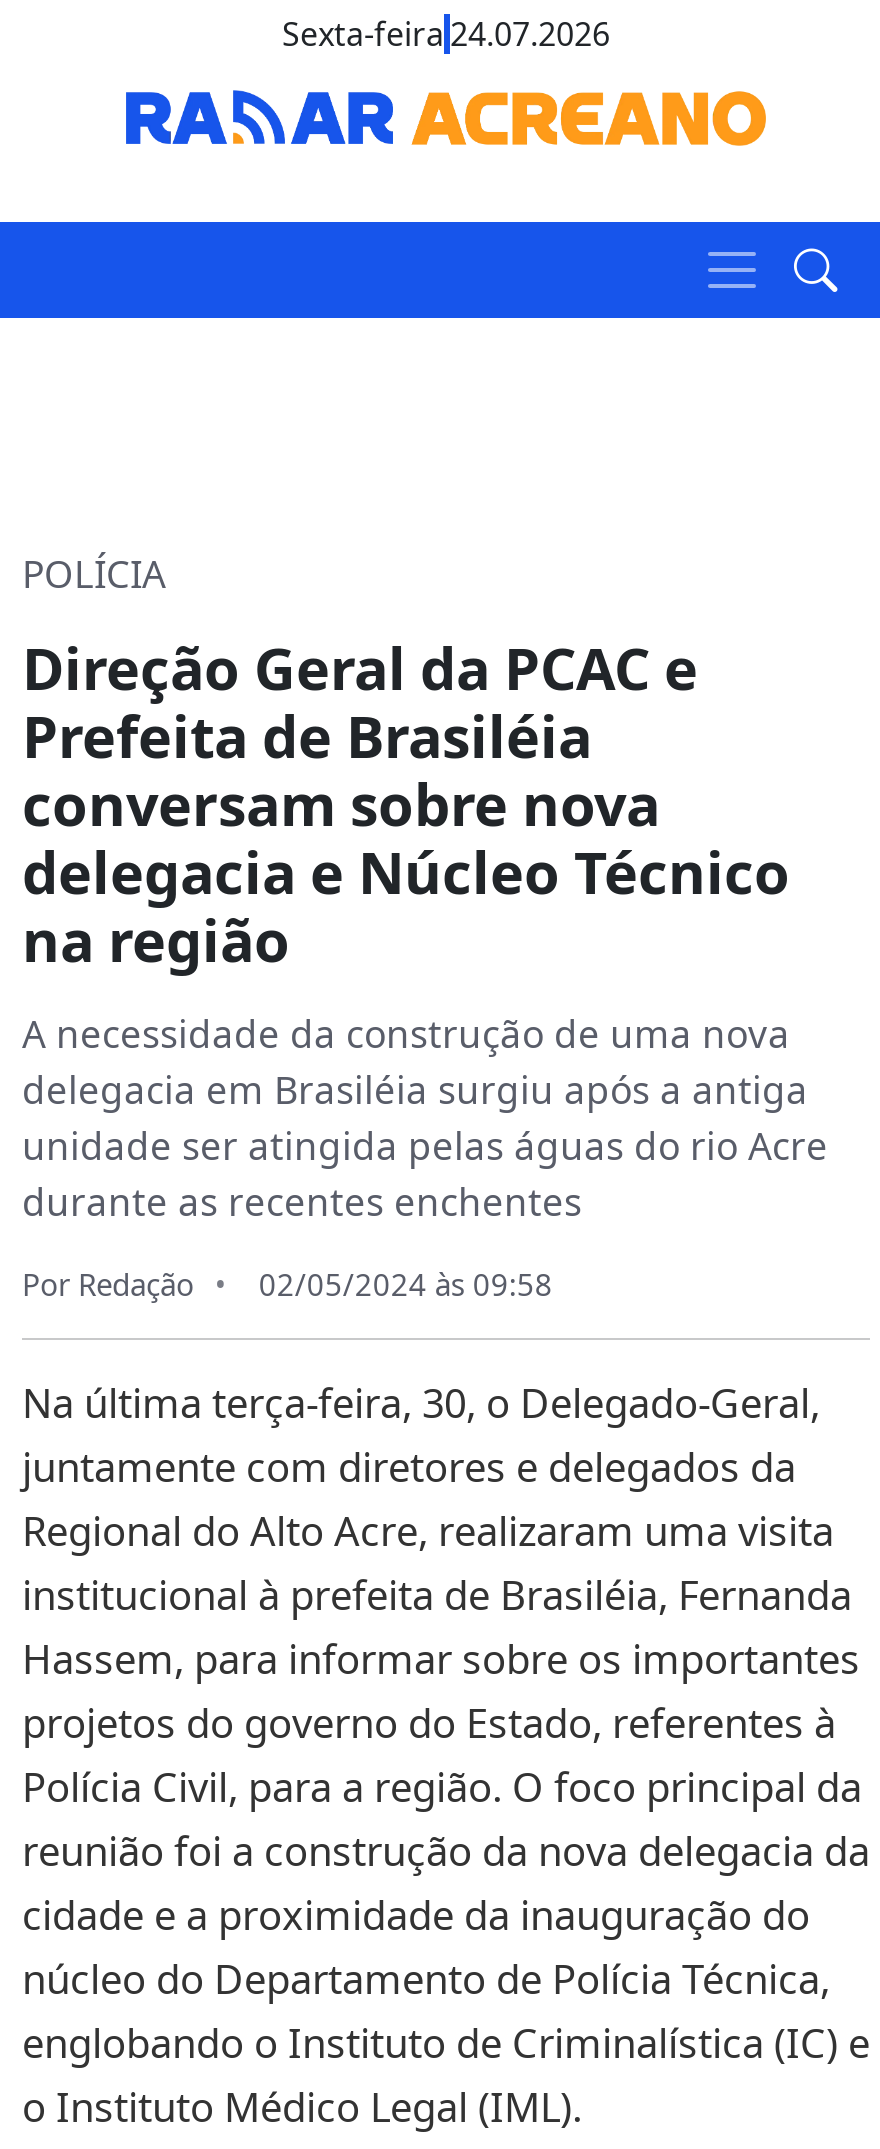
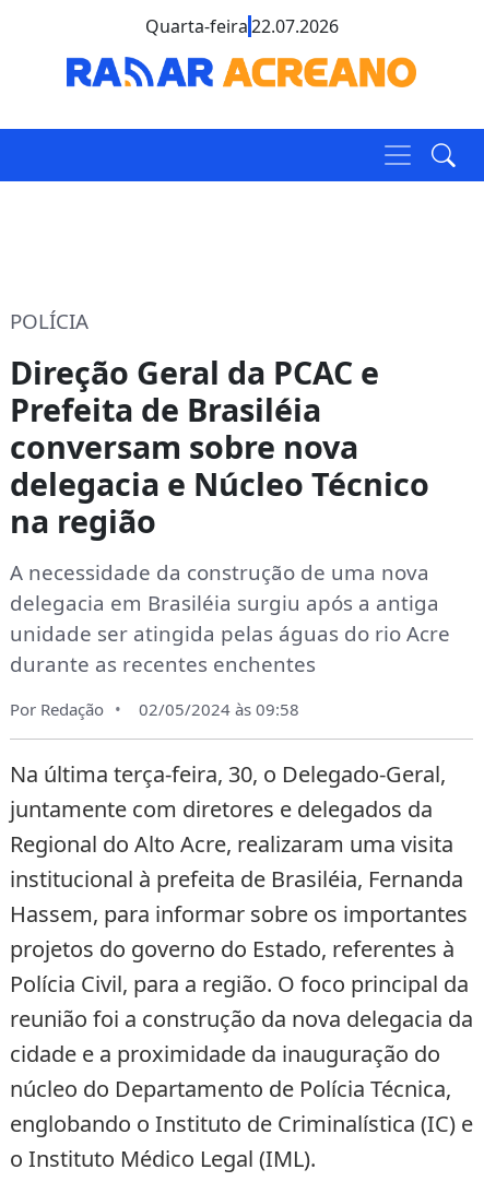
[282,12,610,56] Sexta-feira 24.07.2026 -> [145,14,338,38] Quarta-feira 22.07.2026

